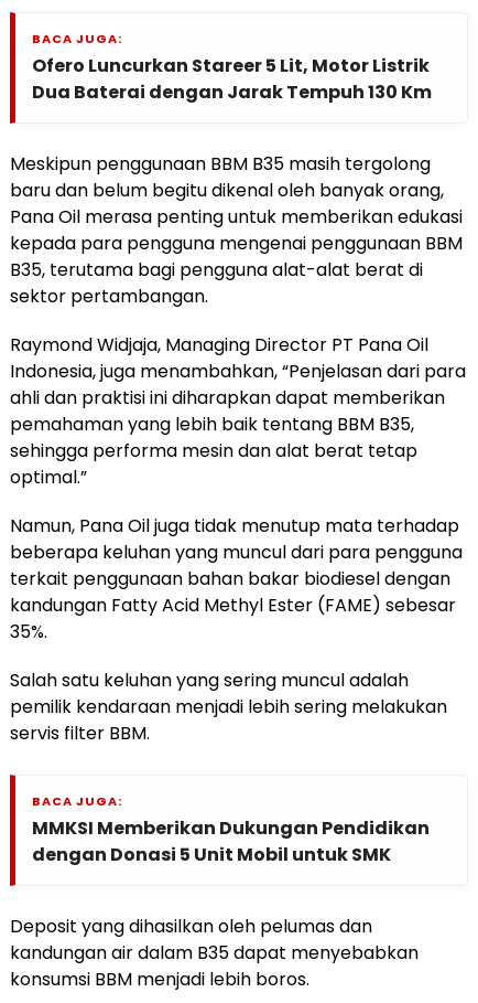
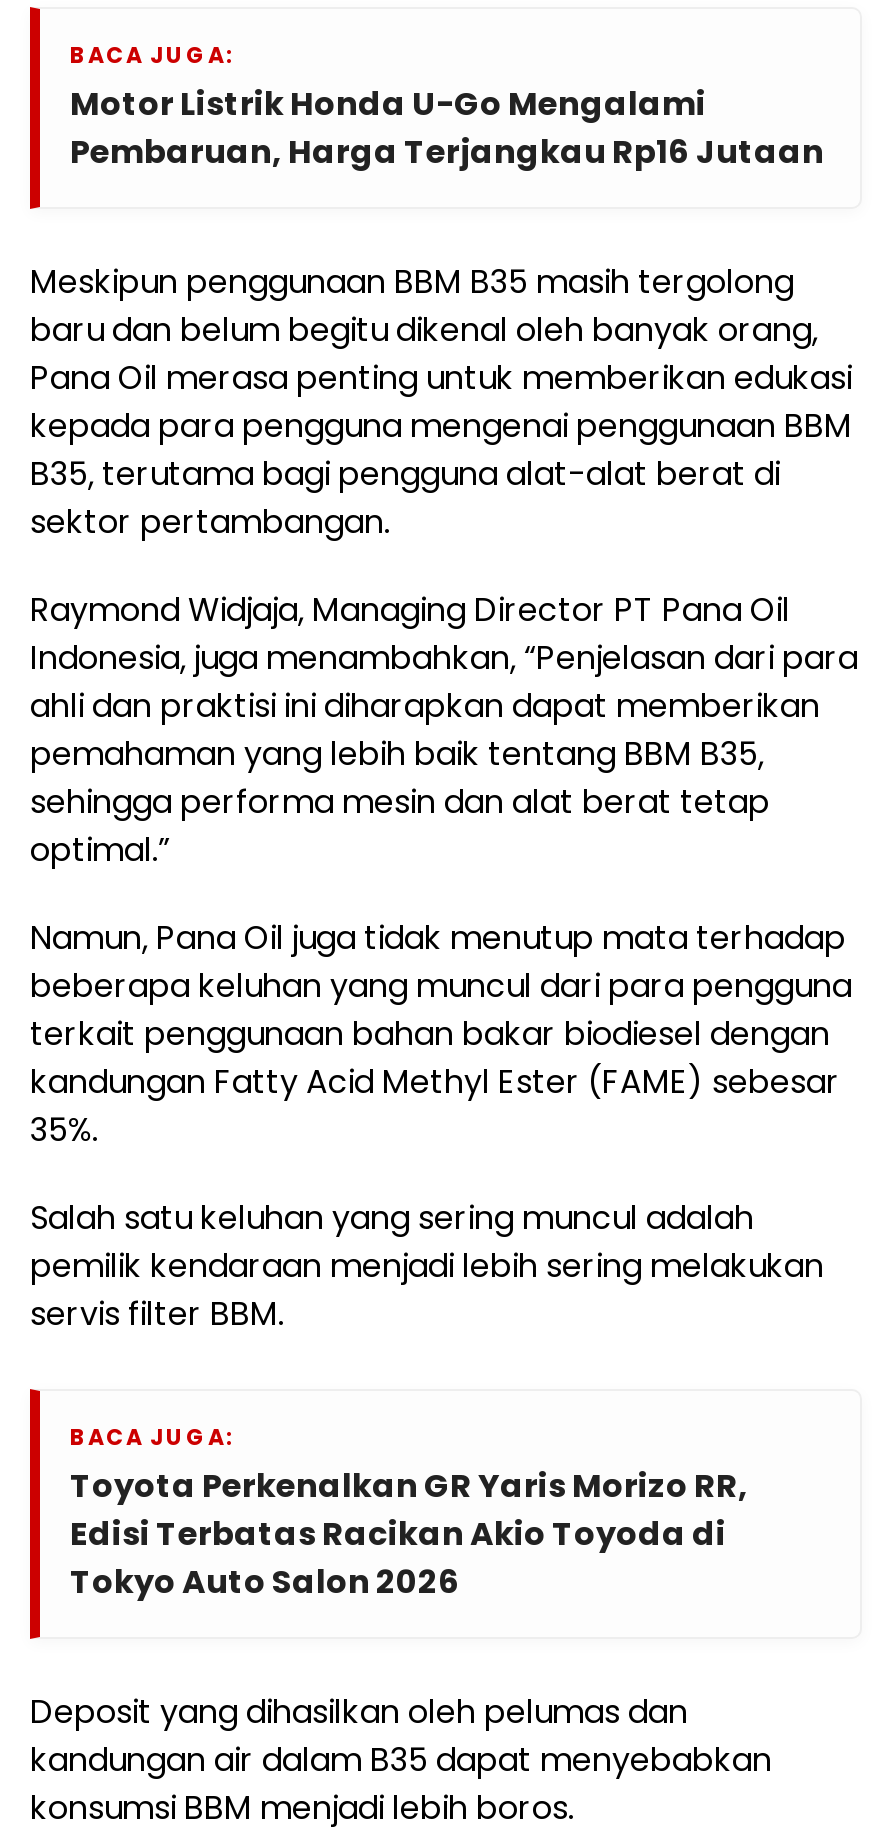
[32,53,432,105] Ofero Luncurkan Stareer 5 Lit, Motor Listrik | Dua Baterai dengan Jarak Tempuh 130 Km -> [70,81,824,175] Motor Listrik Honda U-Go Mengalami | Pembaruan, Harga Terjangkau Rp16 Jutaan
[32,815,430,867] MMKSI Memberikan Dukungan Pendidikan | dengan Donasi 5 Unit Mobil untuk SMK -> [70,1463,748,1605] Toyota Perkenalkan GR Yaris Morizo RR, | Edisi Terbatas Racikan Akio Toyoda di | Tokyo Auto Salon 2026

